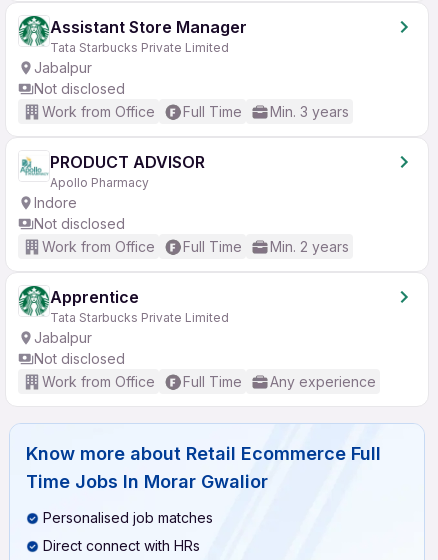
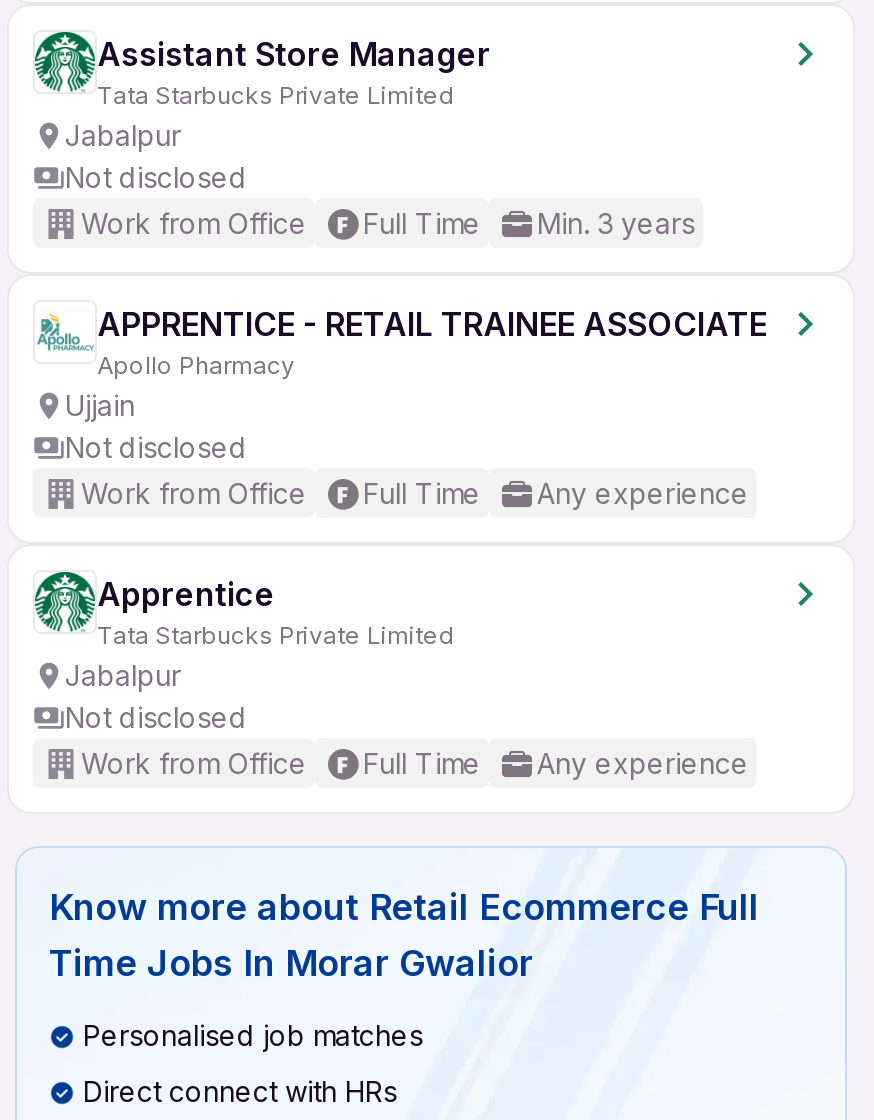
[50,152,205,172] PRODUCT ADVISOR -> [97,304,767,344] APPRENTICE - RETAIL TRAINEE ASSOCIATE
[34,194,77,211] Indore -> [65,388,135,422] Ujjain
[270,238,349,255] Min. 2 years -> [537,476,749,510] Any experience

